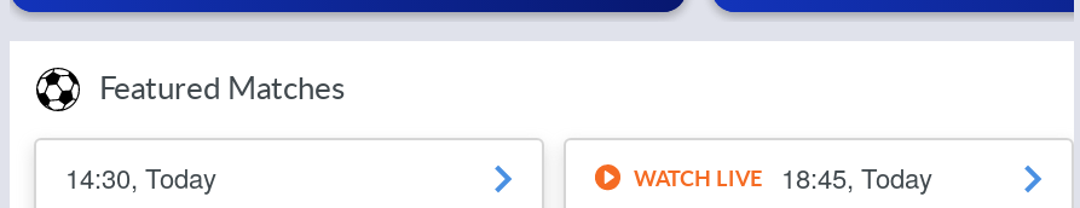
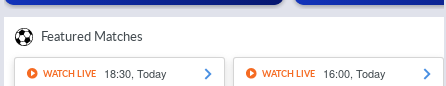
[65,158,218,196] 14:30, Today -> [43,65,167,81] WATCH LIVE | 18:30, Today
[634,158,934,196] WATCH LIVE 18:45, Today -> [262,65,386,81] WATCH LIVE 16:00, Today

